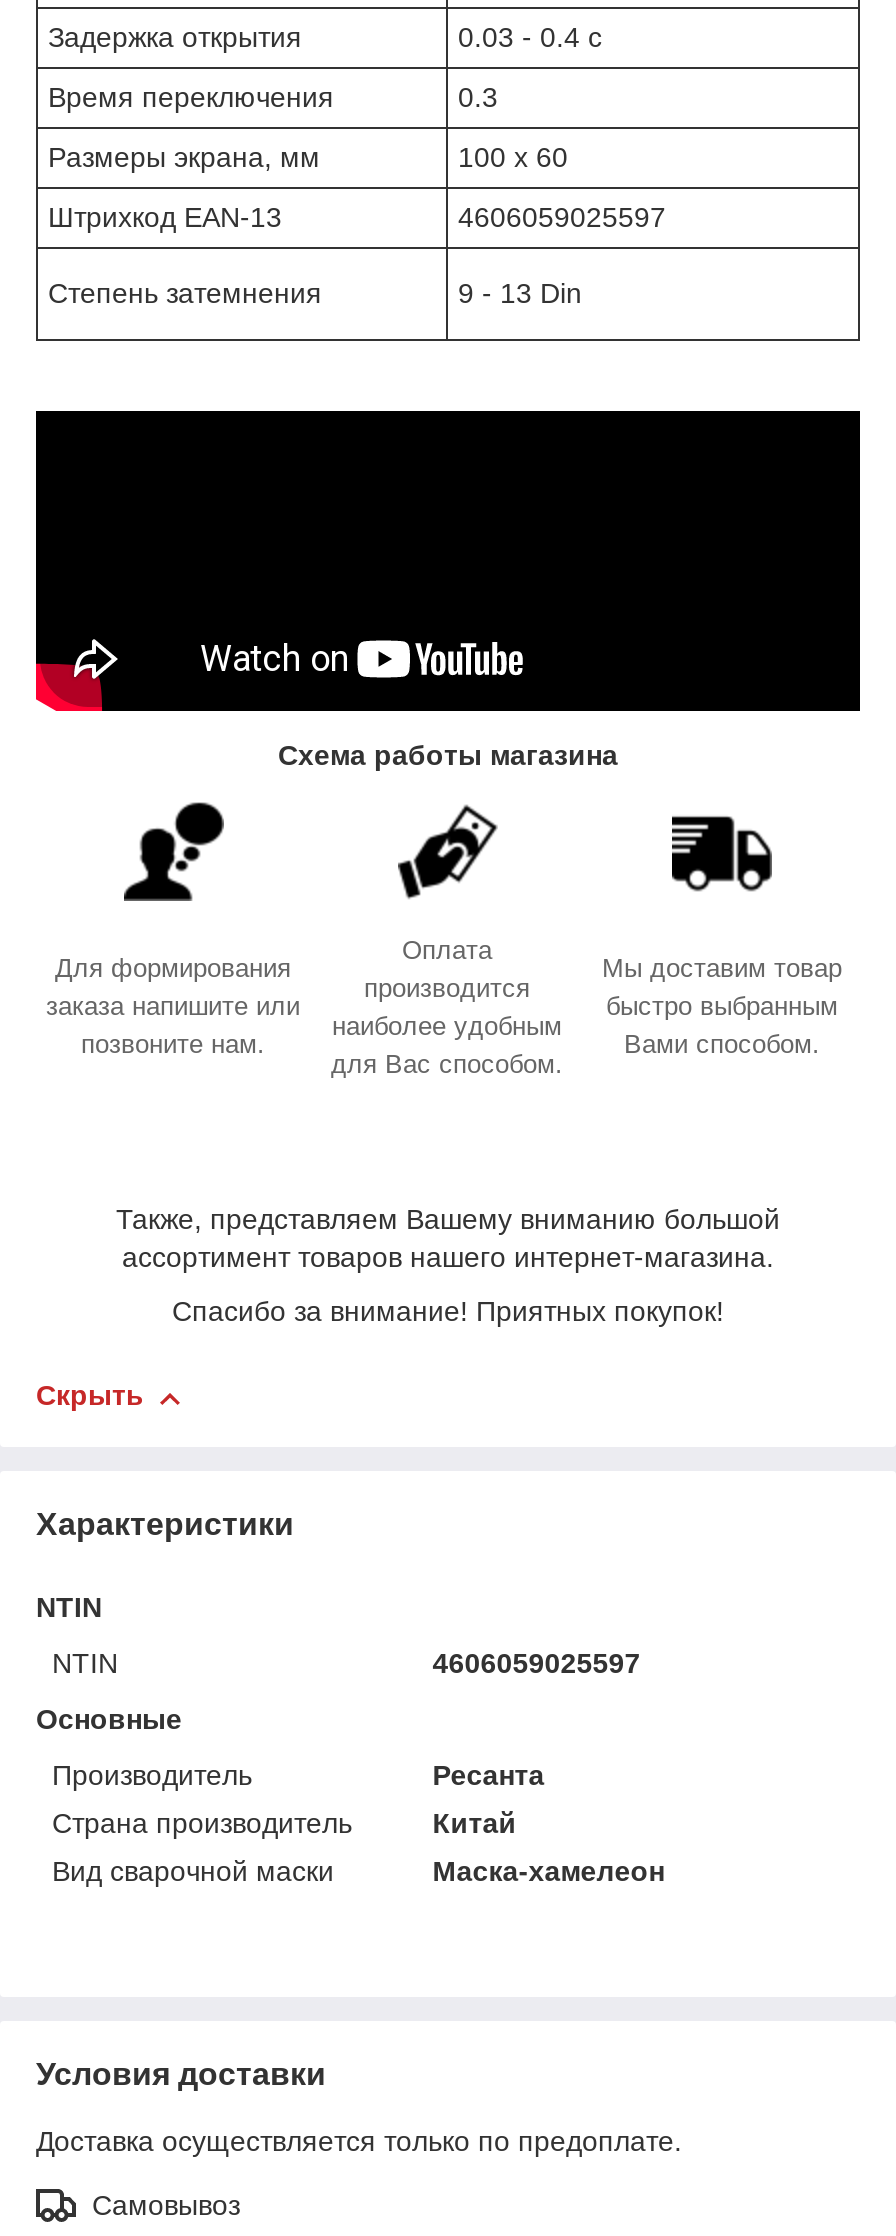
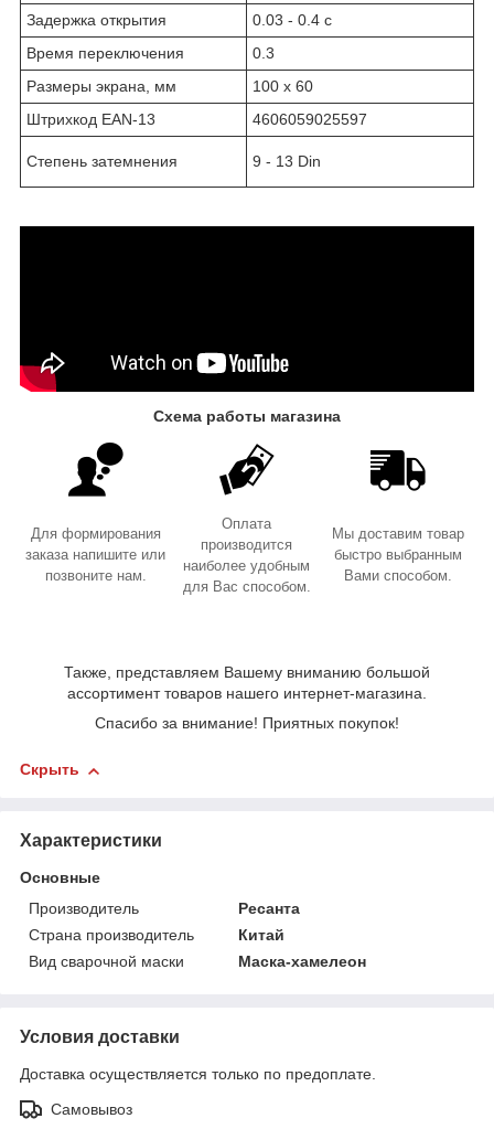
[36,1592,640,1680] NTIN | NTIN | 4606059025597 -> none

